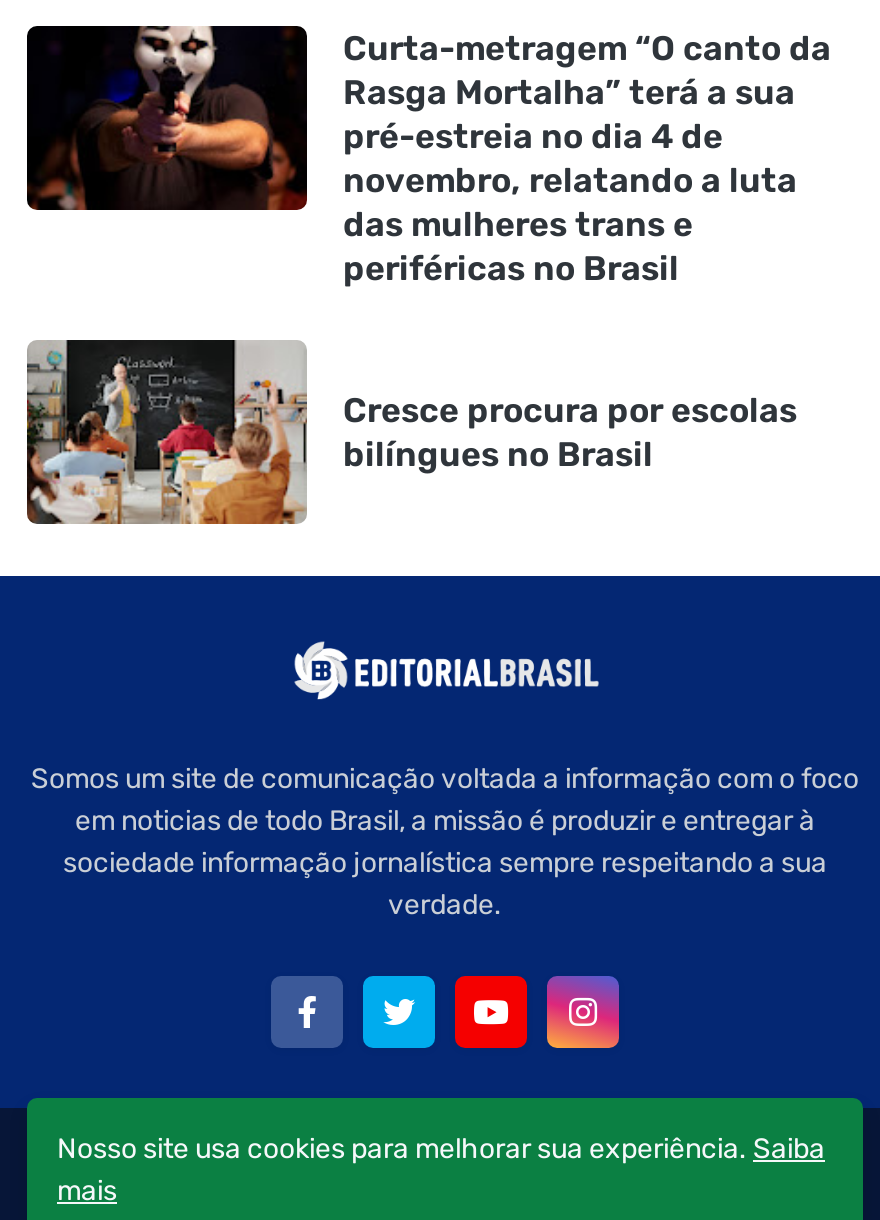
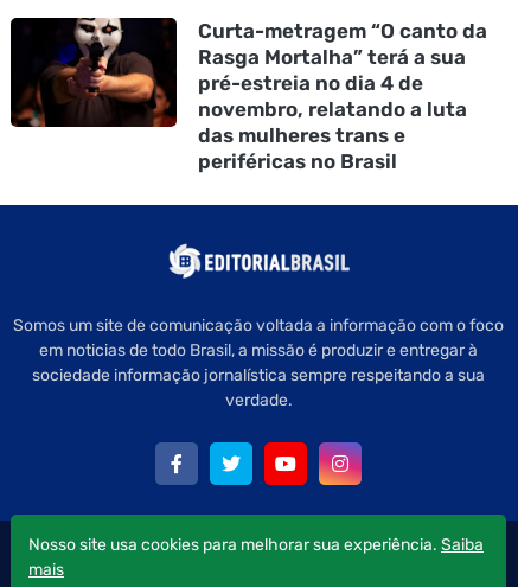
[25,338,797,526] [image] | Cresce procura por escolas | bilíngues no Brasil -> none

